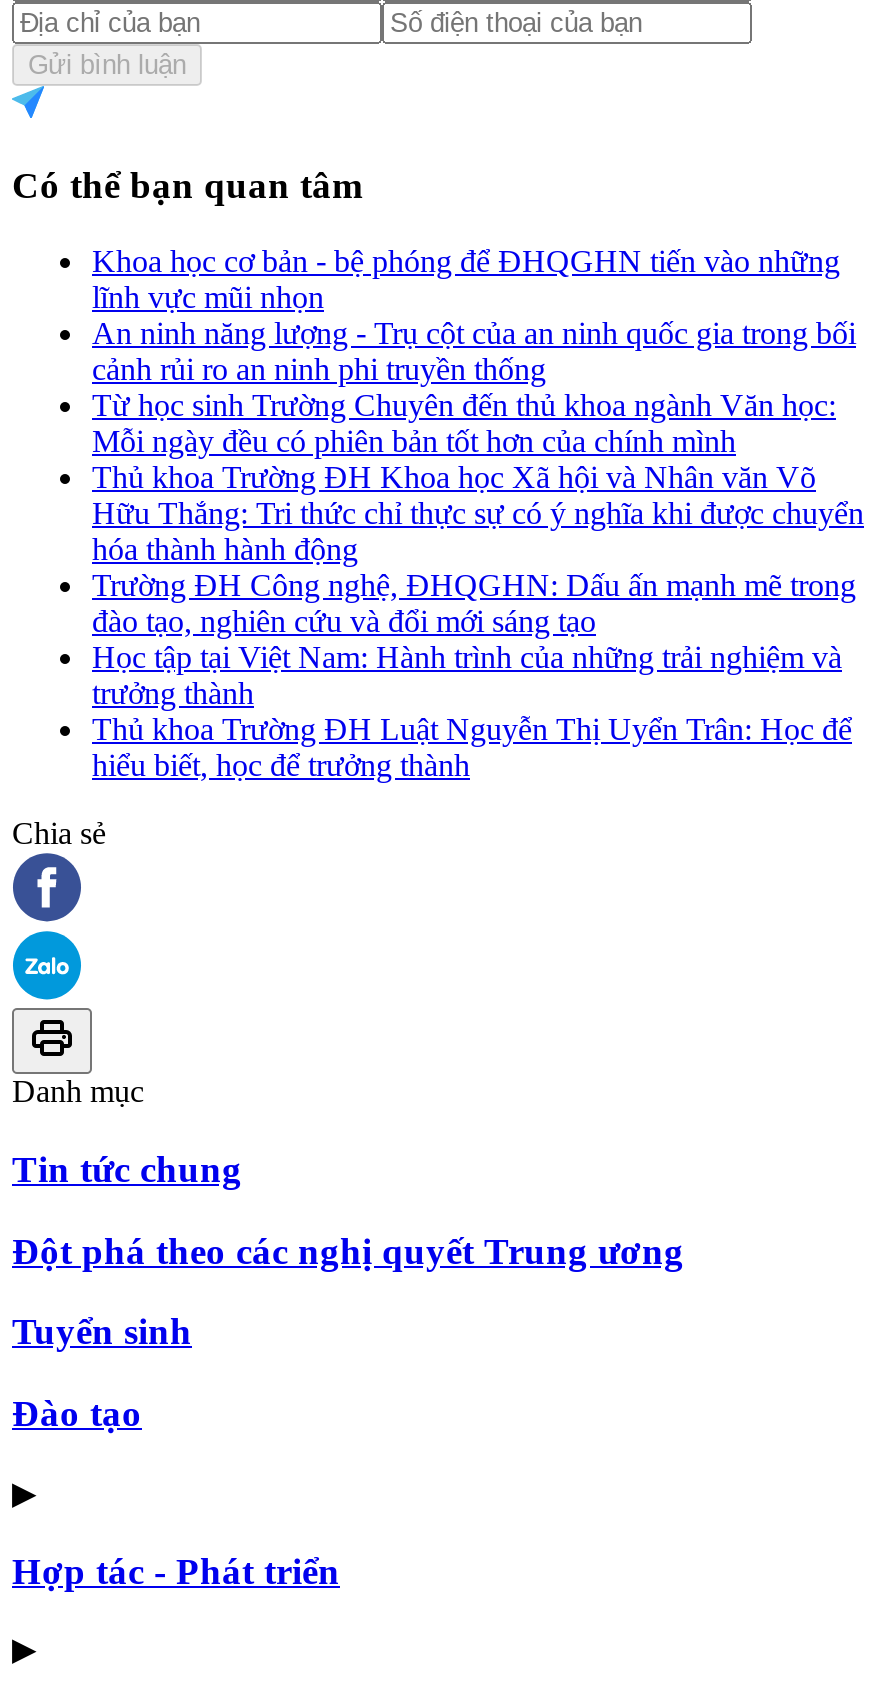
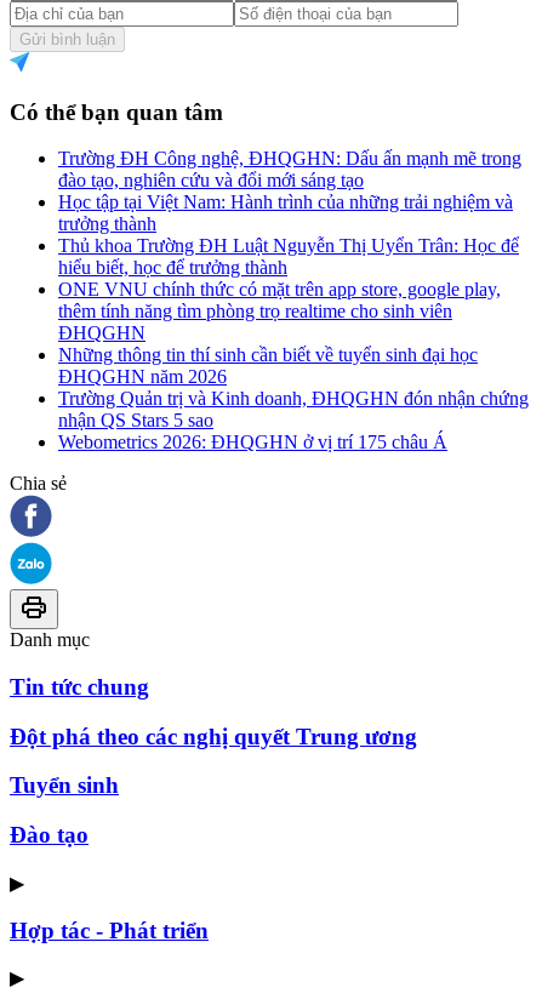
[92,244,864,566] Khoa học cơ bản - bệ phóng để ĐHQGHN tiến vào những | lĩnh vực mũi nhọn | An ninh năng lượng - Trụ cột của an ninh quốc gia trong bối | cảnh rủi ro an ninh phi truyền thống | Từ học sinh Trường Chuyên đến thủ khoa ngành Văn học: | Mỗi ngày đều có phiên bản tốt hơn của chính mình | Thủ khoa Trường ĐH Khoa học Xã hội và Nhân văn Võ | Hữu Thắng: Tri thức chỉ thực sự có ý nghĩa khi được chuyển | hóa thành hành động -> none
moved [92,568,856,782] -> [58,148,521,278]: Trường ĐH Công nghệ, ĐHQGHN: Dấu ấn mạnh mẽ trong | đào tạo, nghiên cứu và đổi mới sáng tạo | Học tập tại Việt Nam: Hành trình của những trải nghiệm và | trưởng thành | Thủ khoa Trường ĐH Luật Nguyễn Thị Uyển Trân: Học để | hiểu biết, học để trưởng thành
none -> [58,279,529,452] ONE VNU chính thức có mặt trên app store, google play, | thêm tính năng tìm phòng trọ realtime cho sinh viên | ĐHQGHN | Những thông tin thí sinh cần biết về tuyển sinh đại học | ĐHQGHN năm 2026 | Trường Quản trị và Kinh doanh, ĐHQGHN đón nhận chứng | nhận QS Stars 5 sao | Webometrics 2026: ĐHQGHN ở vị trí 175 châu Á

